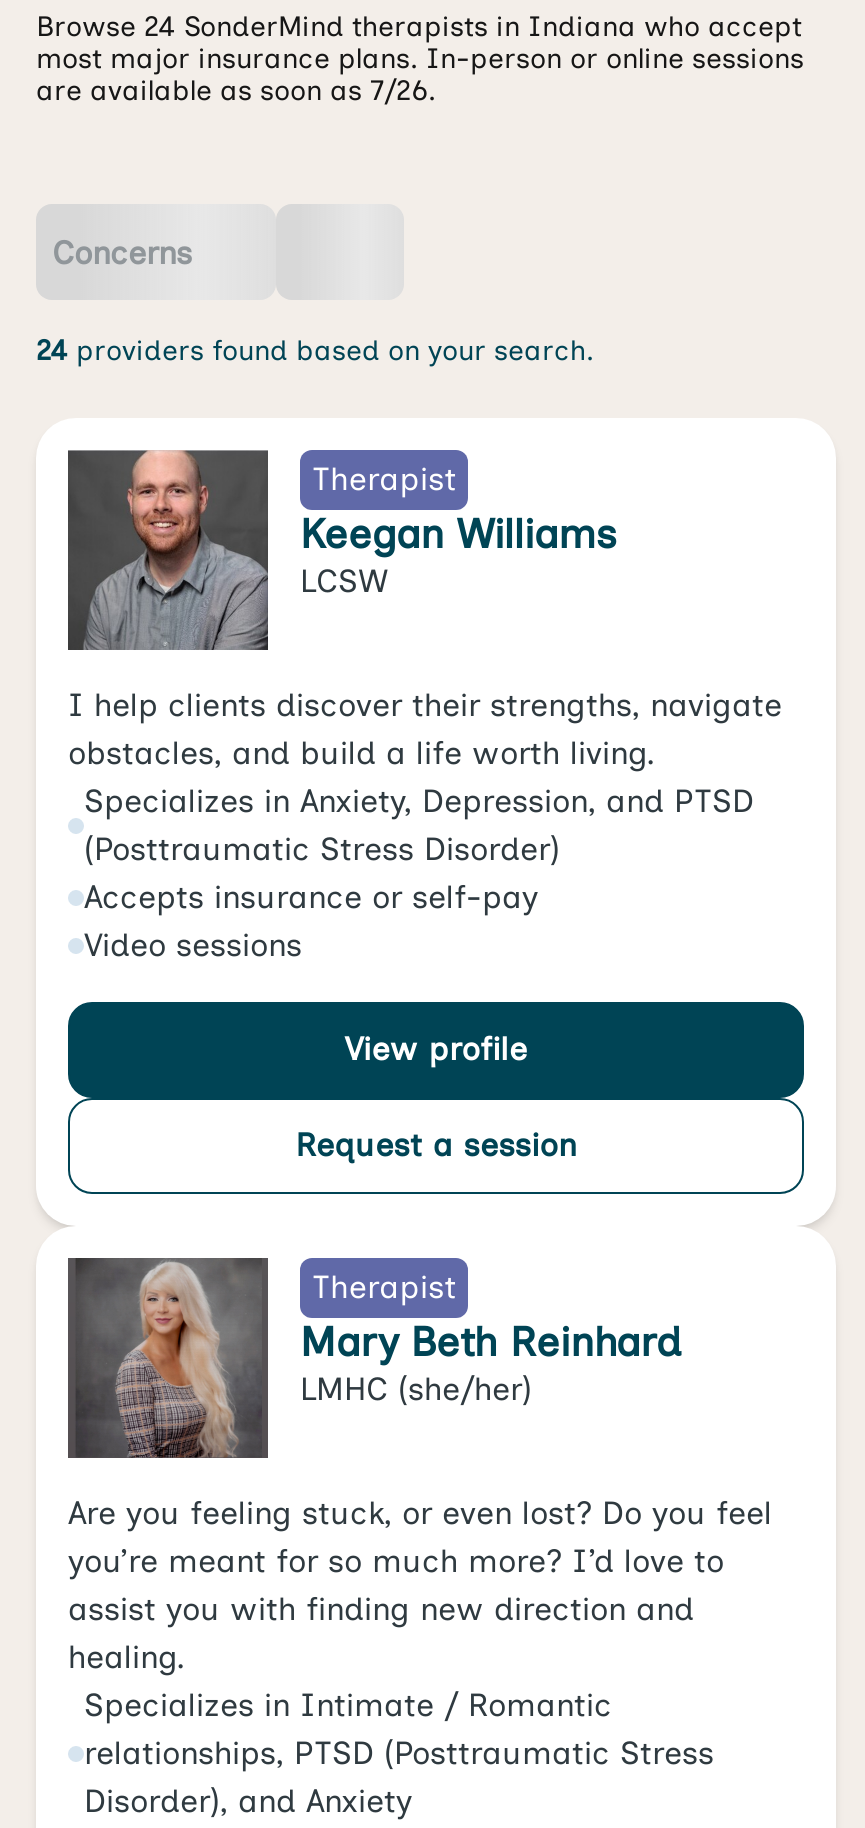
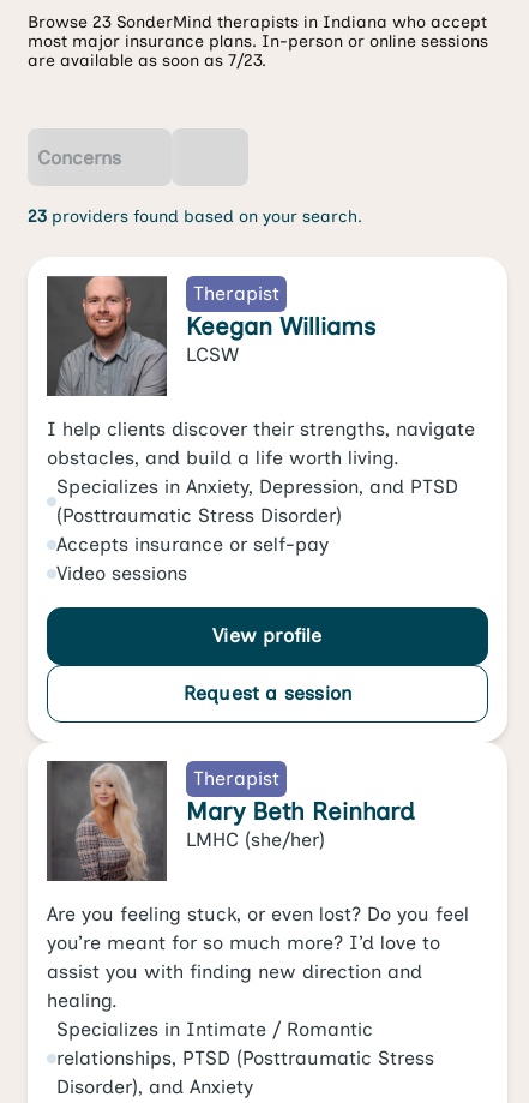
[36,10,802,44] Browse 24 SonderMind therapists in Indiana who accept -> [28,12,487,32] Browse 23 SonderMind therapists in Indiana who accept
[36,74,436,108] are available as soon as 7/26. -> [28,50,266,71] are available as soon as 7/23.
[36,334,594,368] 24 providers found based on your search. -> [28,206,362,227] 23 providers found based on your search.

